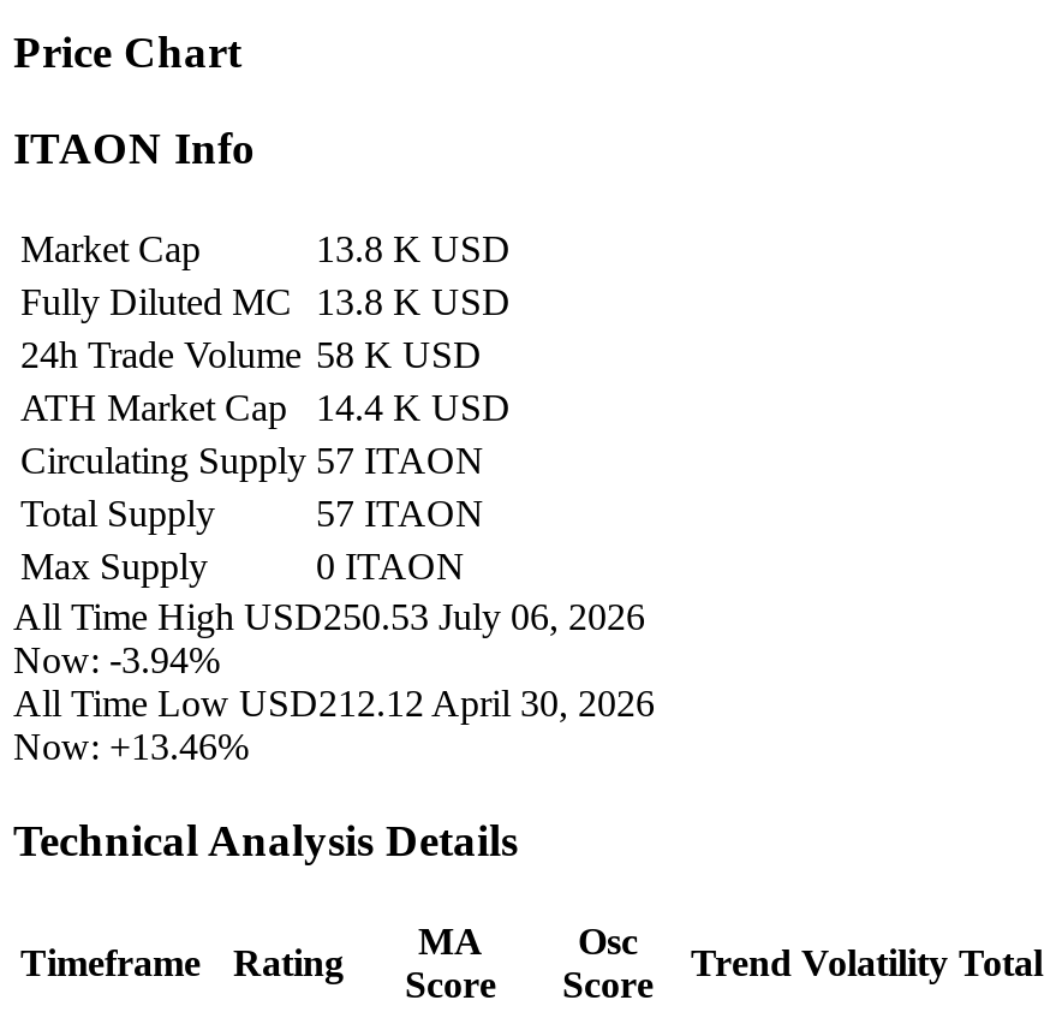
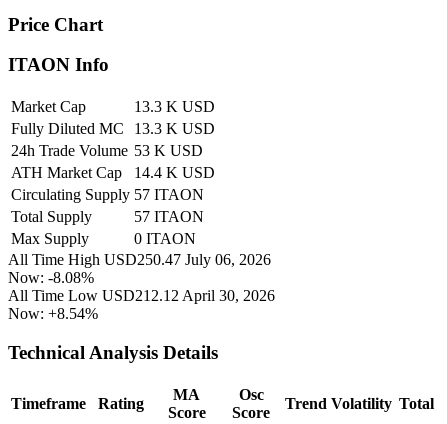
[316,229,511,270] 13.8 K USD -> [134,98,215,115] 13.3 K USD
[20,282,511,323] Fully Diluted MC 13.8 K USD -> [11,120,215,137] Fully Diluted MC 13.3 K USD
[20,335,482,375] 24h Trade Volume 58 K USD -> [11,142,203,159] 24h Trade Volume 53 K USD
[13,597,645,637] All Time High USD250.53 July 06, 2026 -> [8,251,271,268] All Time High USD250.47 July 06, 2026
[13,640,220,681] Now: -3.94% -> [8,269,94,286] Now: -8.08%
[13,726,249,767] Now: +13.46% -> [8,305,98,322] Now: +8.54%

